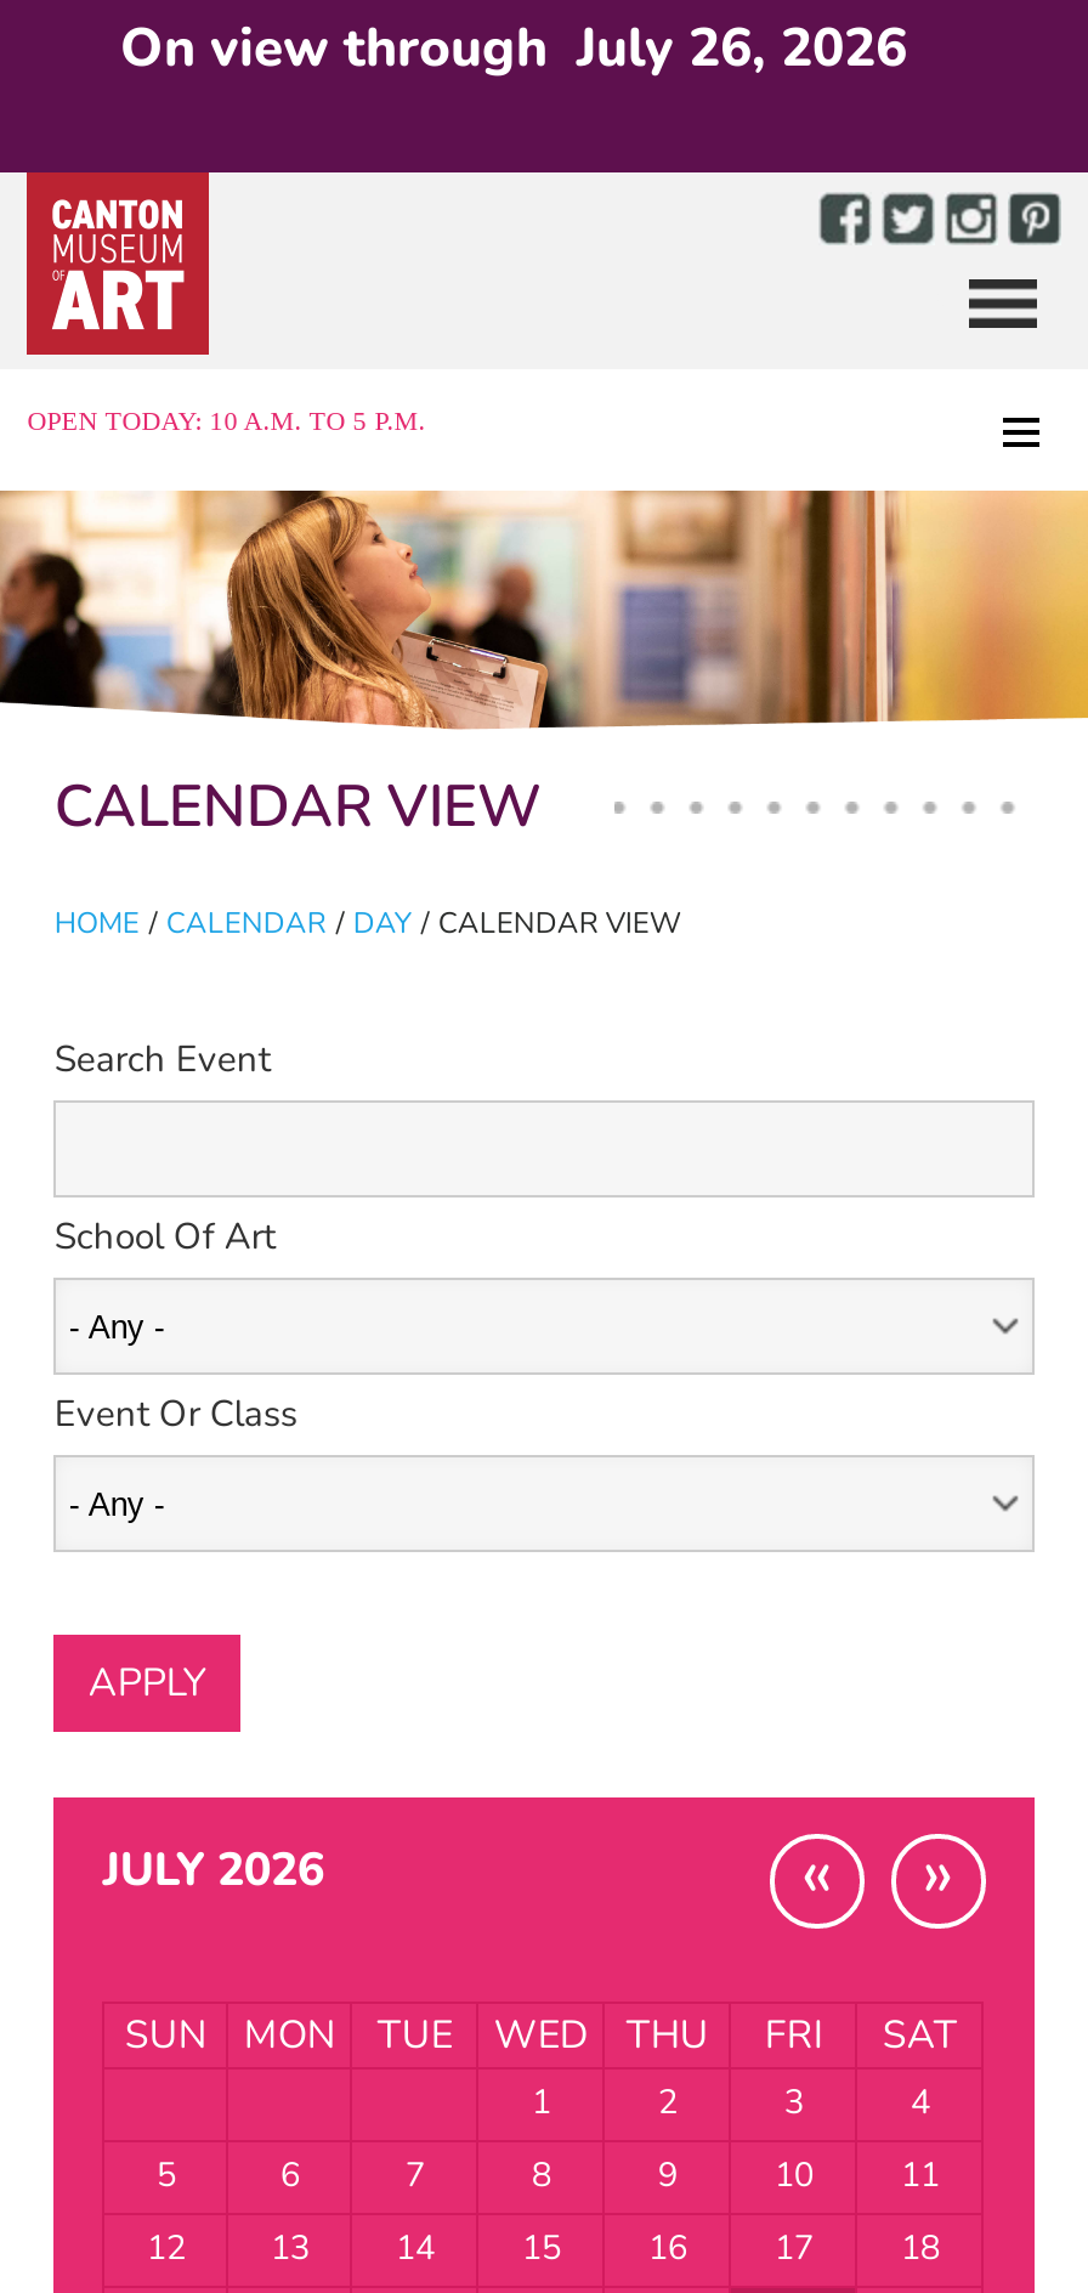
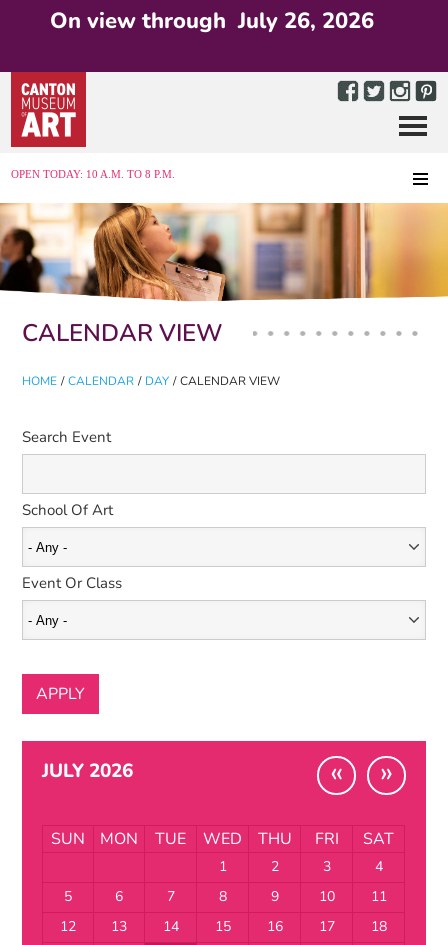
[27,406,425,435] OPEN TODAY: 10 A.M. TO 5 P.M. -> [11,168,175,180] OPEN TODAY: 10 A.M. TO 8 P.M.

